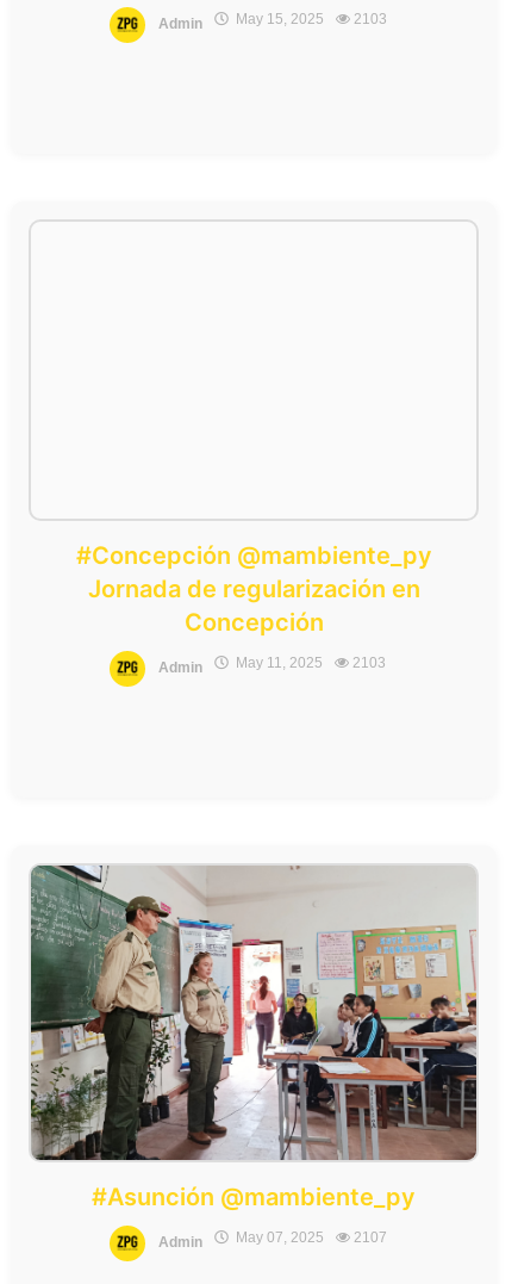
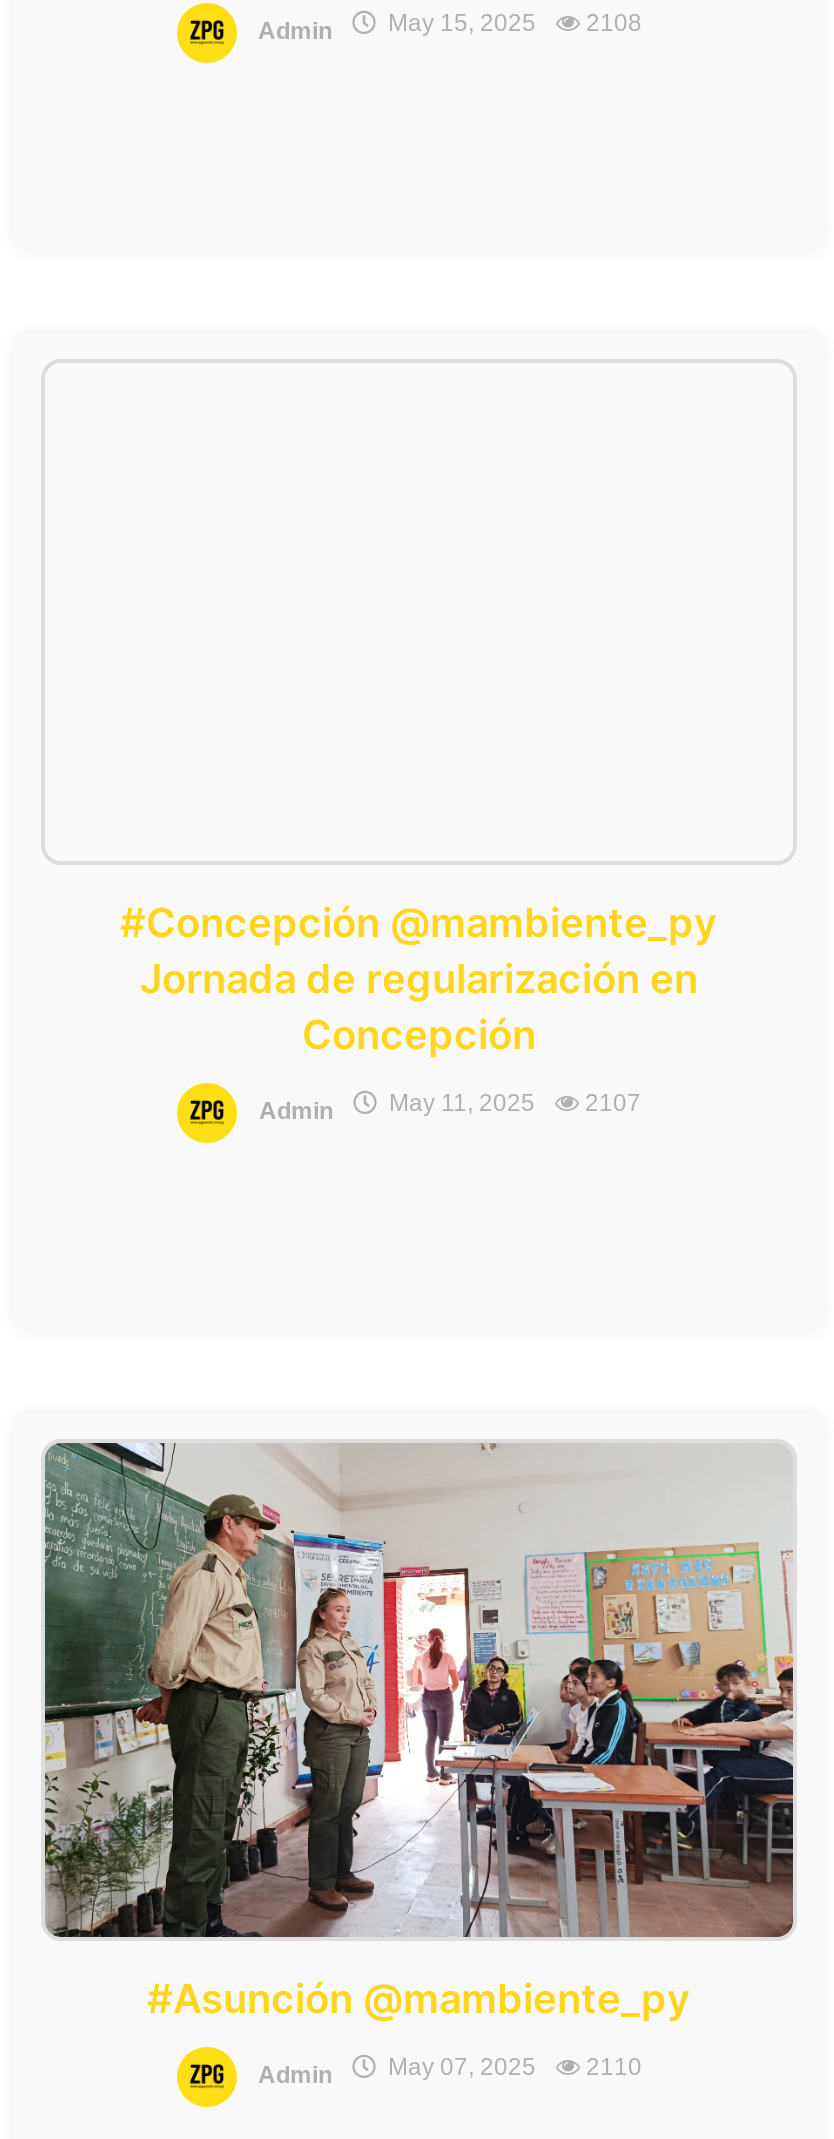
[154,10,386,32] Admin May 15, 2025 2103 -> [252,9,642,45] Admin May 15, 2025 2108
[155,655,386,676] Admin May 11, 2025 2103 -> [253,1089,641,1125] Admin May 11, 2025 2107
[154,1229,386,1250] Admin May 07, 2025 2107 -> [252,2053,642,2089] Admin May 07, 2025 2110

